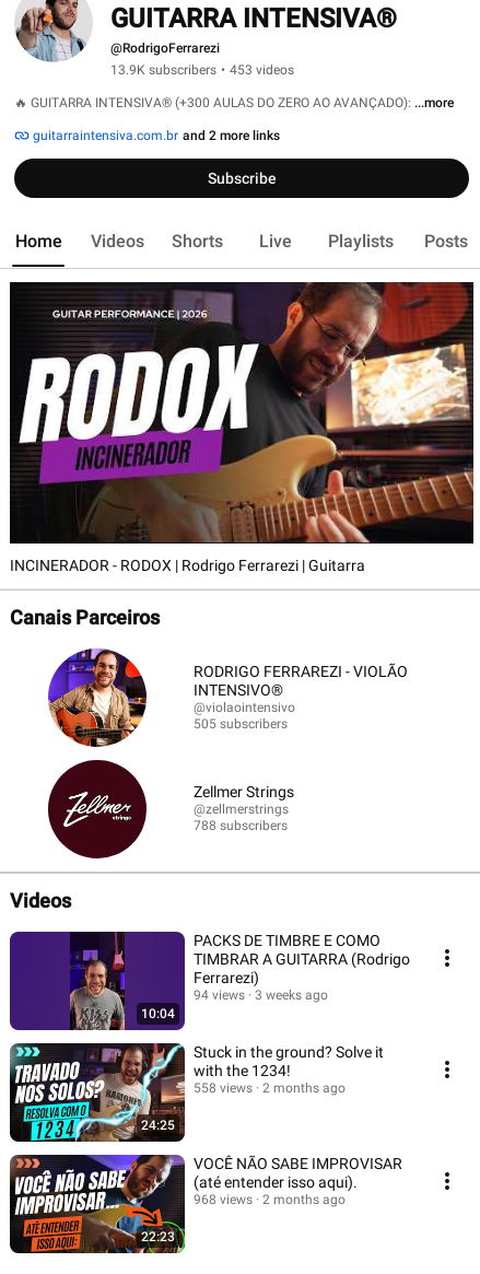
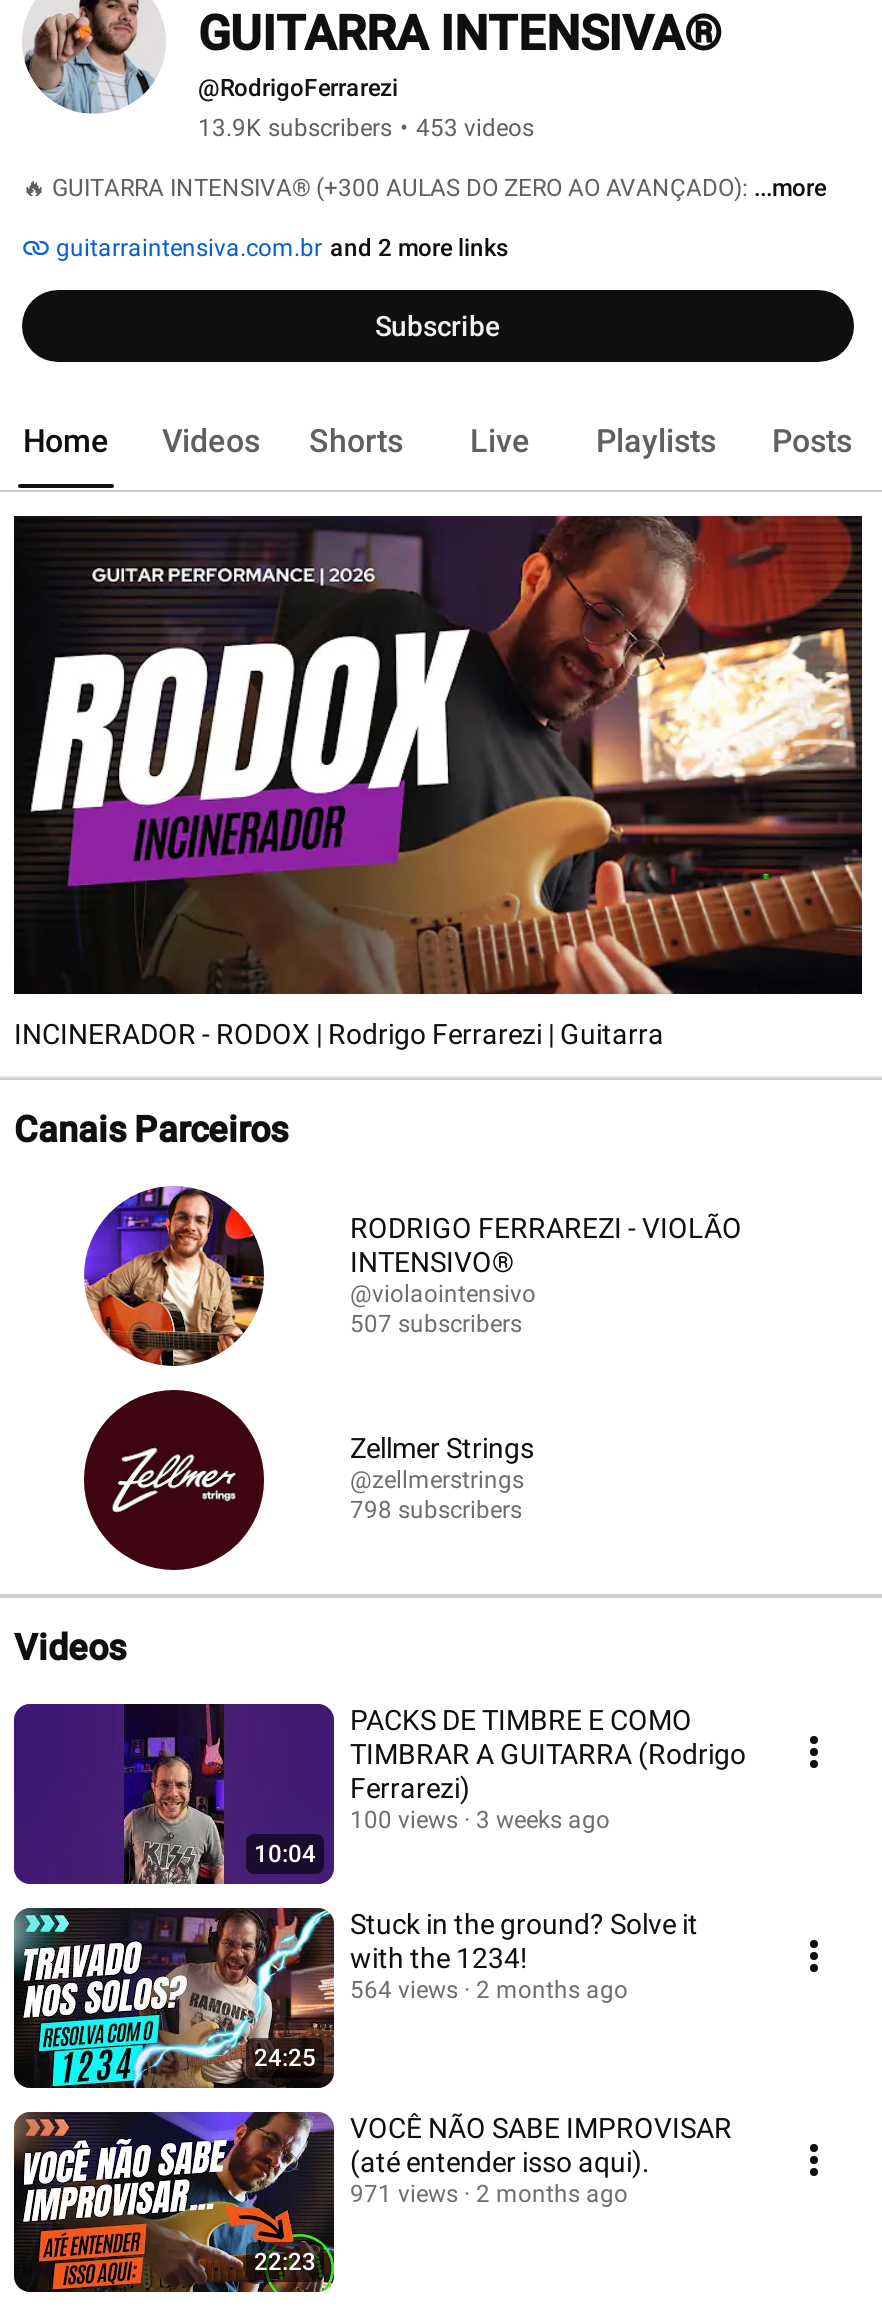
[194,716,288,731] 505 subscribers -> [350,1309,522,1337] 507 subscribers
[194,818,288,833] 788 subscribers -> [350,1496,522,1524] 798 subscribers
[194,987,328,1002] 94 views 3 weeks ago -> [350,1805,610,1833] 100 views 3 weeks ago
[194,1080,346,1095] 558 views 2 months ago -> [350,1975,628,2003] 564 views 2 months ago
[194,1191,346,1207] 968 views 2 months ago -> [350,2179,628,2207] 971 views 2 months ago

